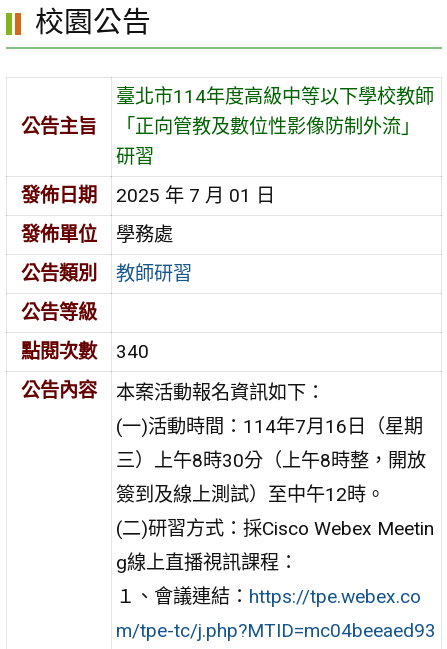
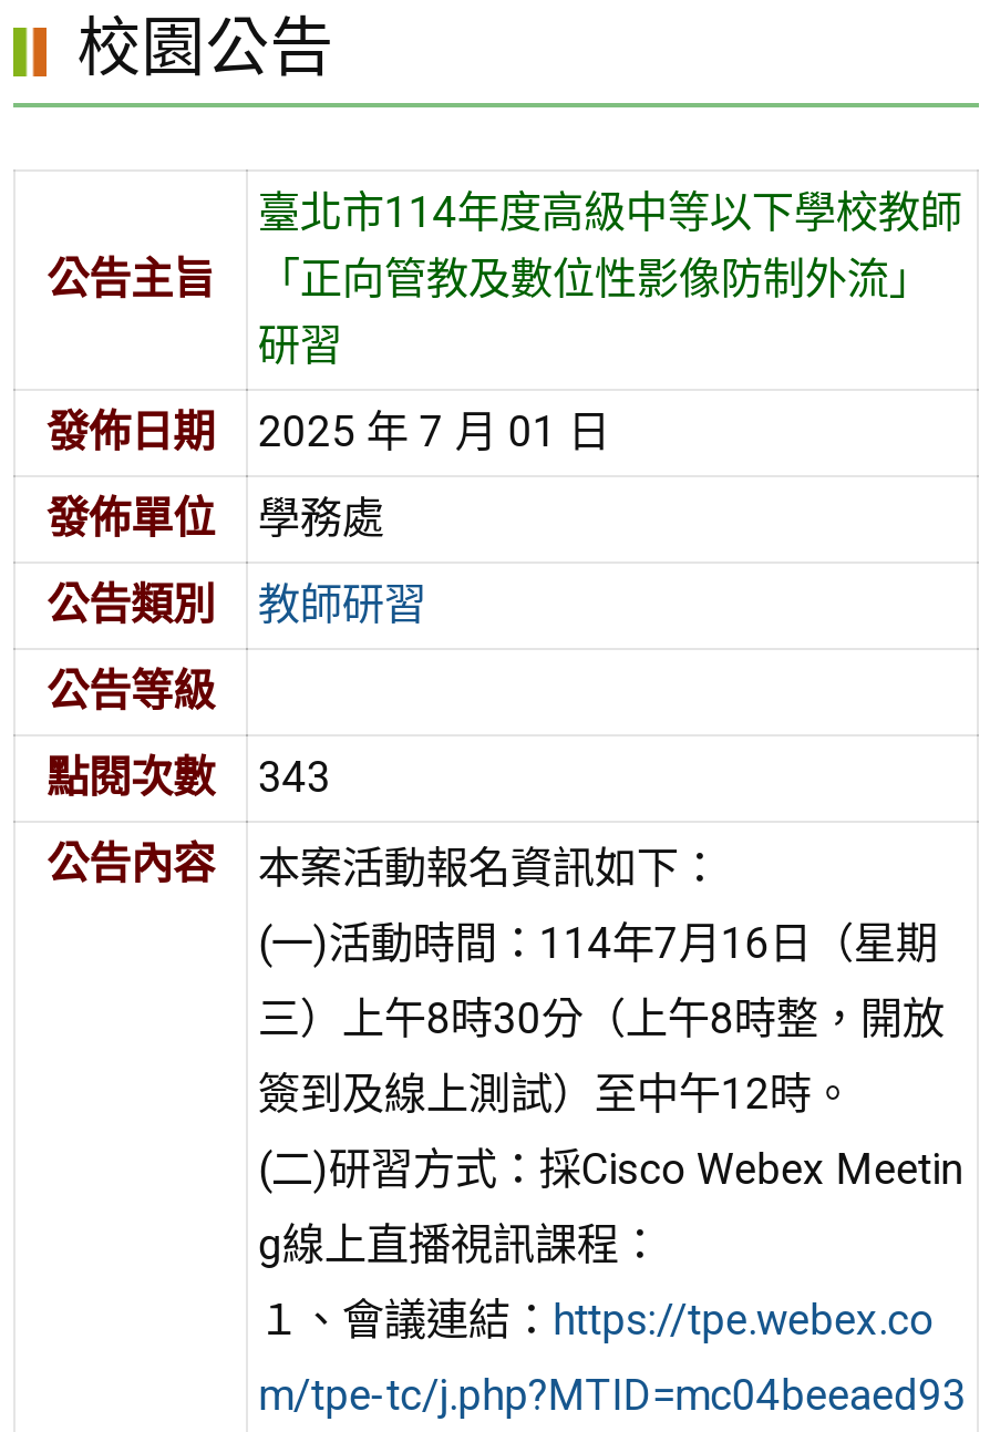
[21,340,149,363] 點閱次數 340 -> [47,753,331,804] 點閱次數 343

